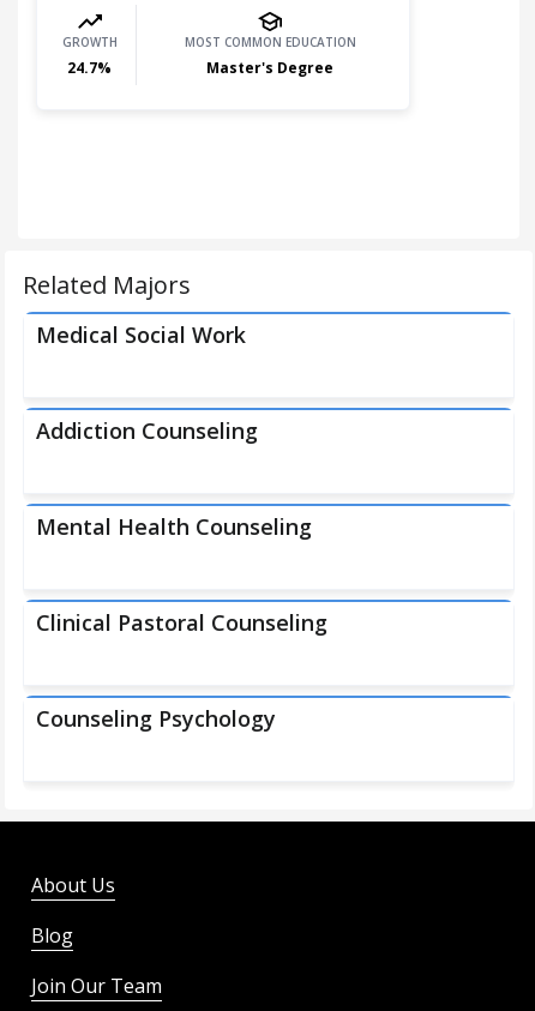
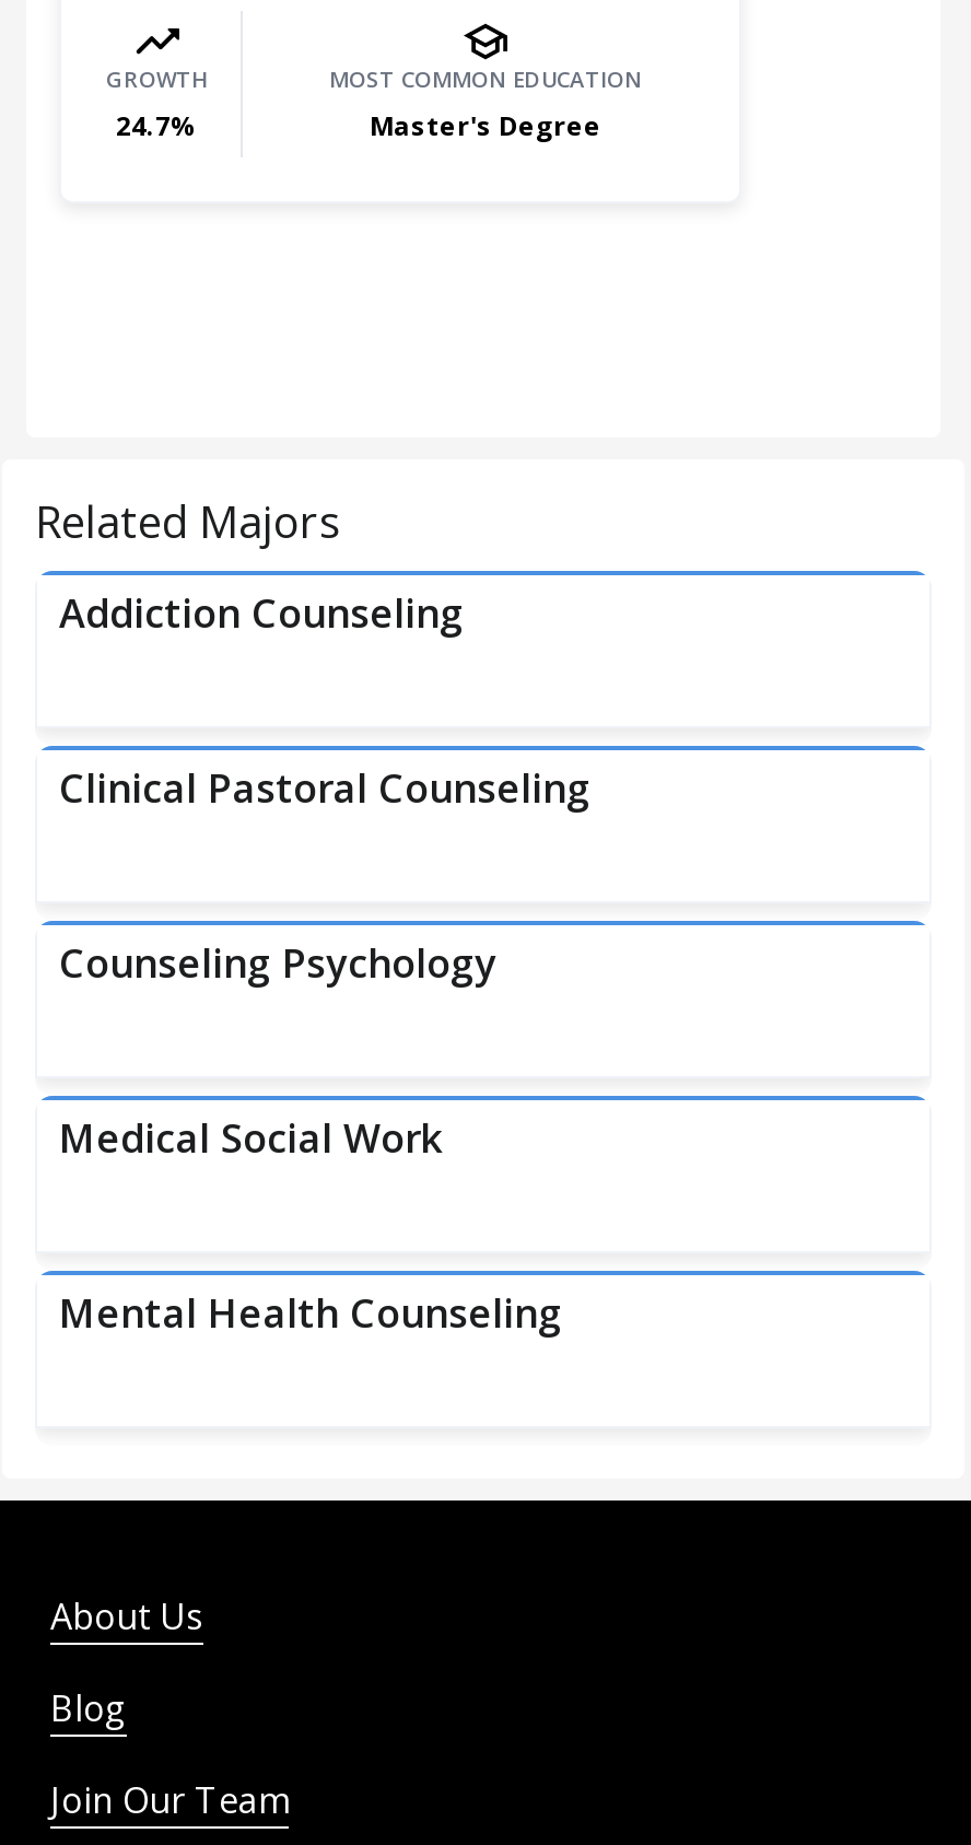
moved [36,320,246,349] -> [59,1111,442,1164]: Medical Social Work
moved [36,416,258,445] -> [59,586,464,639]: Addiction Counseling
moved [36,512,312,541] -> [59,1286,562,1339]: Mental Health Counseling
moved [36,608,327,733] -> [59,761,590,989]: Clinical Pastoral Counseling | Counseling Psychology

